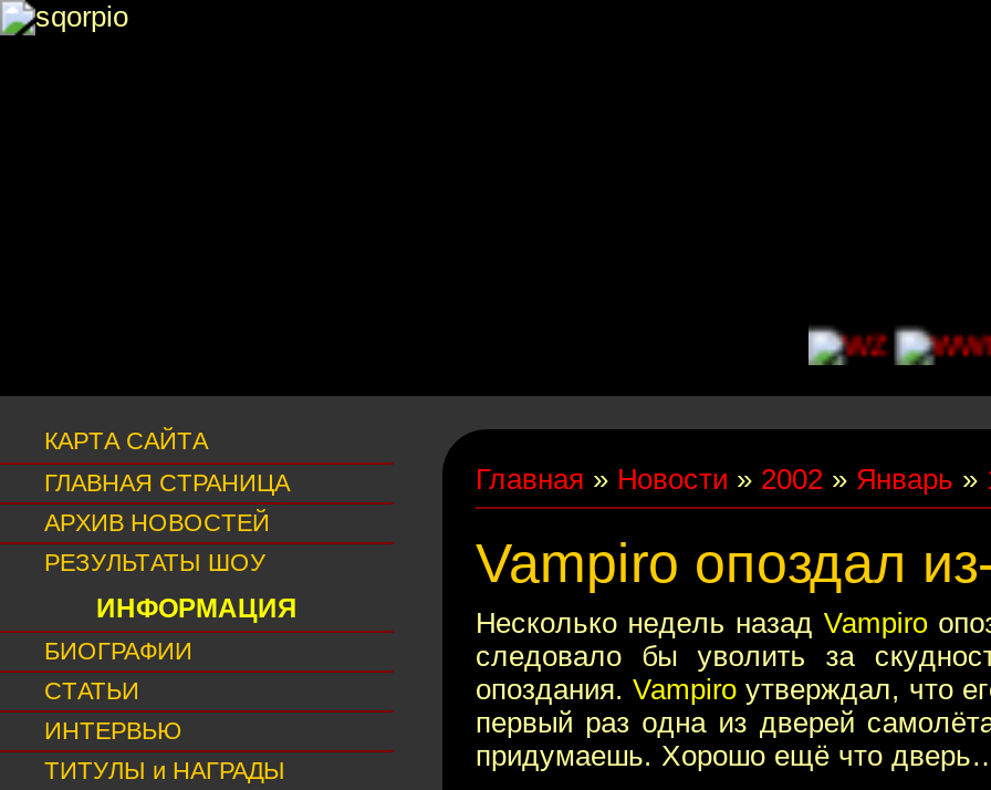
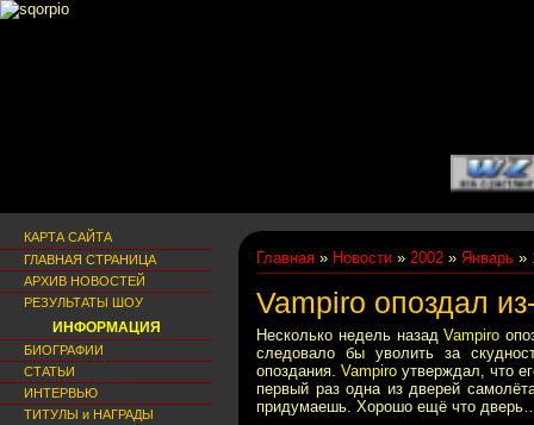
[805,288,984,367] [image] -> [435,154,530,196] [image]

